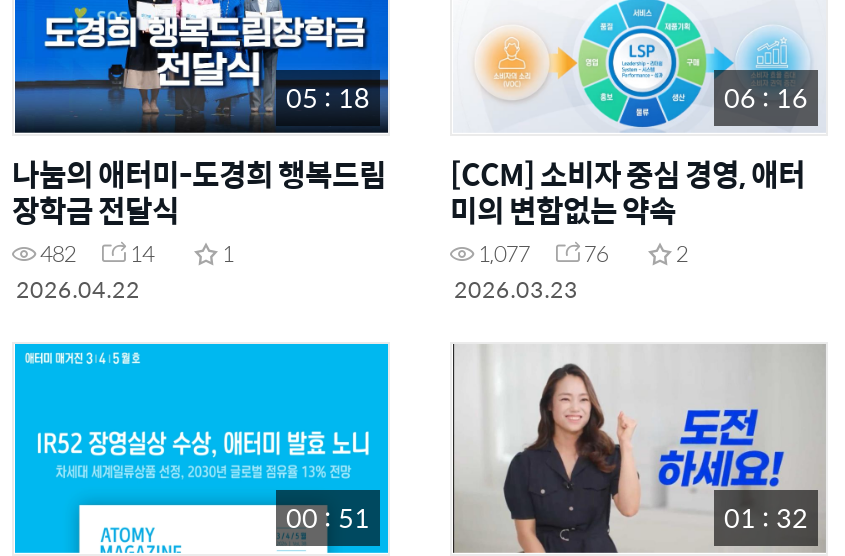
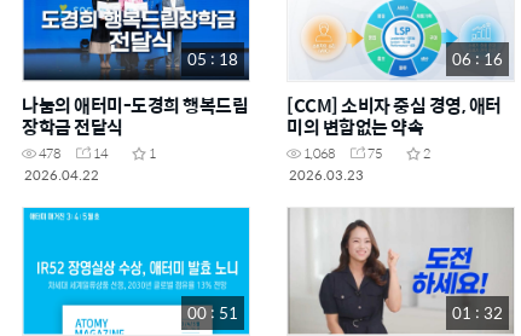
[40,236,234,270] 482 14 1 -> [39,143,156,163] 478 14 1
[478,236,530,270] 1,077 -> [303,143,335,163] 1,068
[584,236,608,270] 76 -> [367,143,382,163] 75

